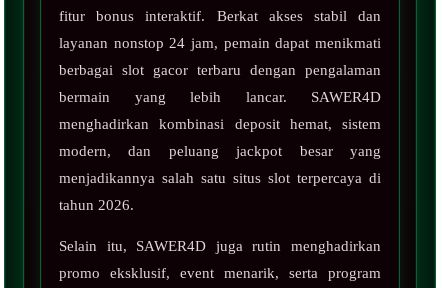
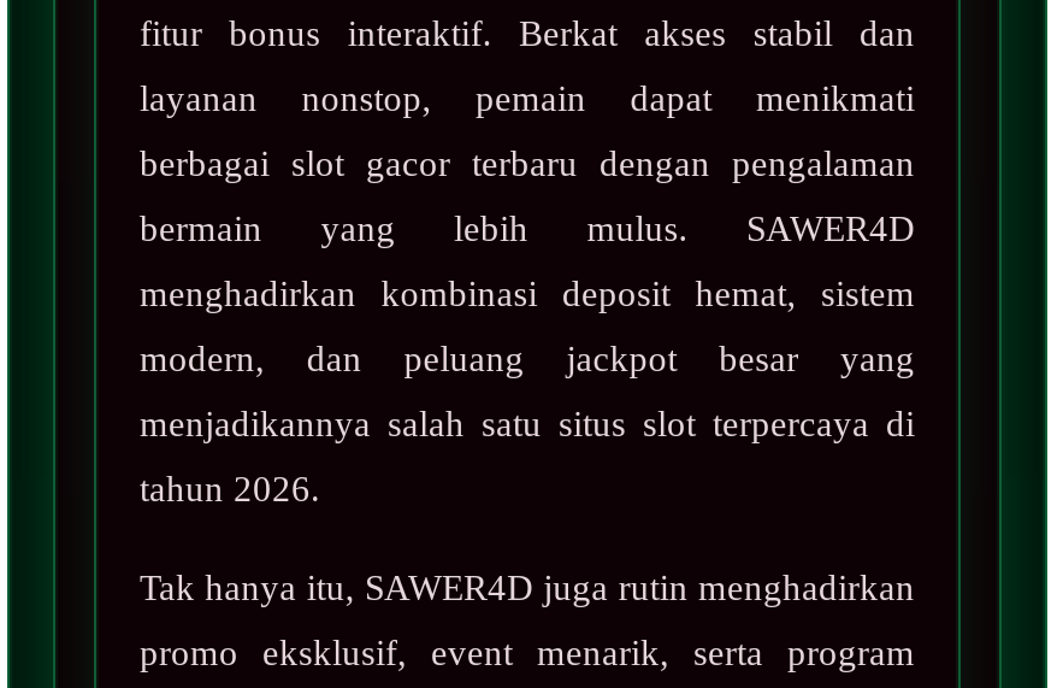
[59,35,381,51] layanan nonstop 24 jam, pemain dapat menikmati -> [140,80,915,119] layanan nonstop, pemain dapat menikmati
[59,89,381,105] bermain yang lebih lancar. SAWER4D -> [140,210,915,249] bermain yang lebih mulus. SAWER4D
[59,238,381,254] Selain itu, SAWER4D juga rutin menghadirkan -> [140,569,915,608] Tak hanya itu, SAWER4D juga rutin menghadirkan

